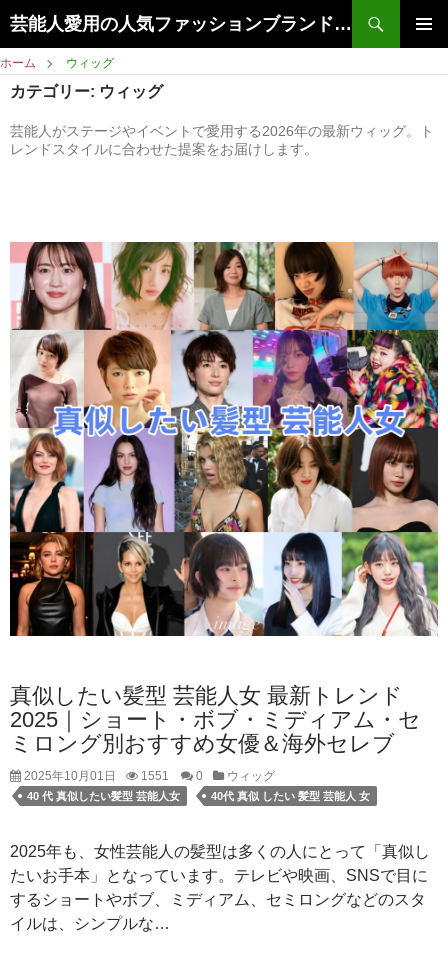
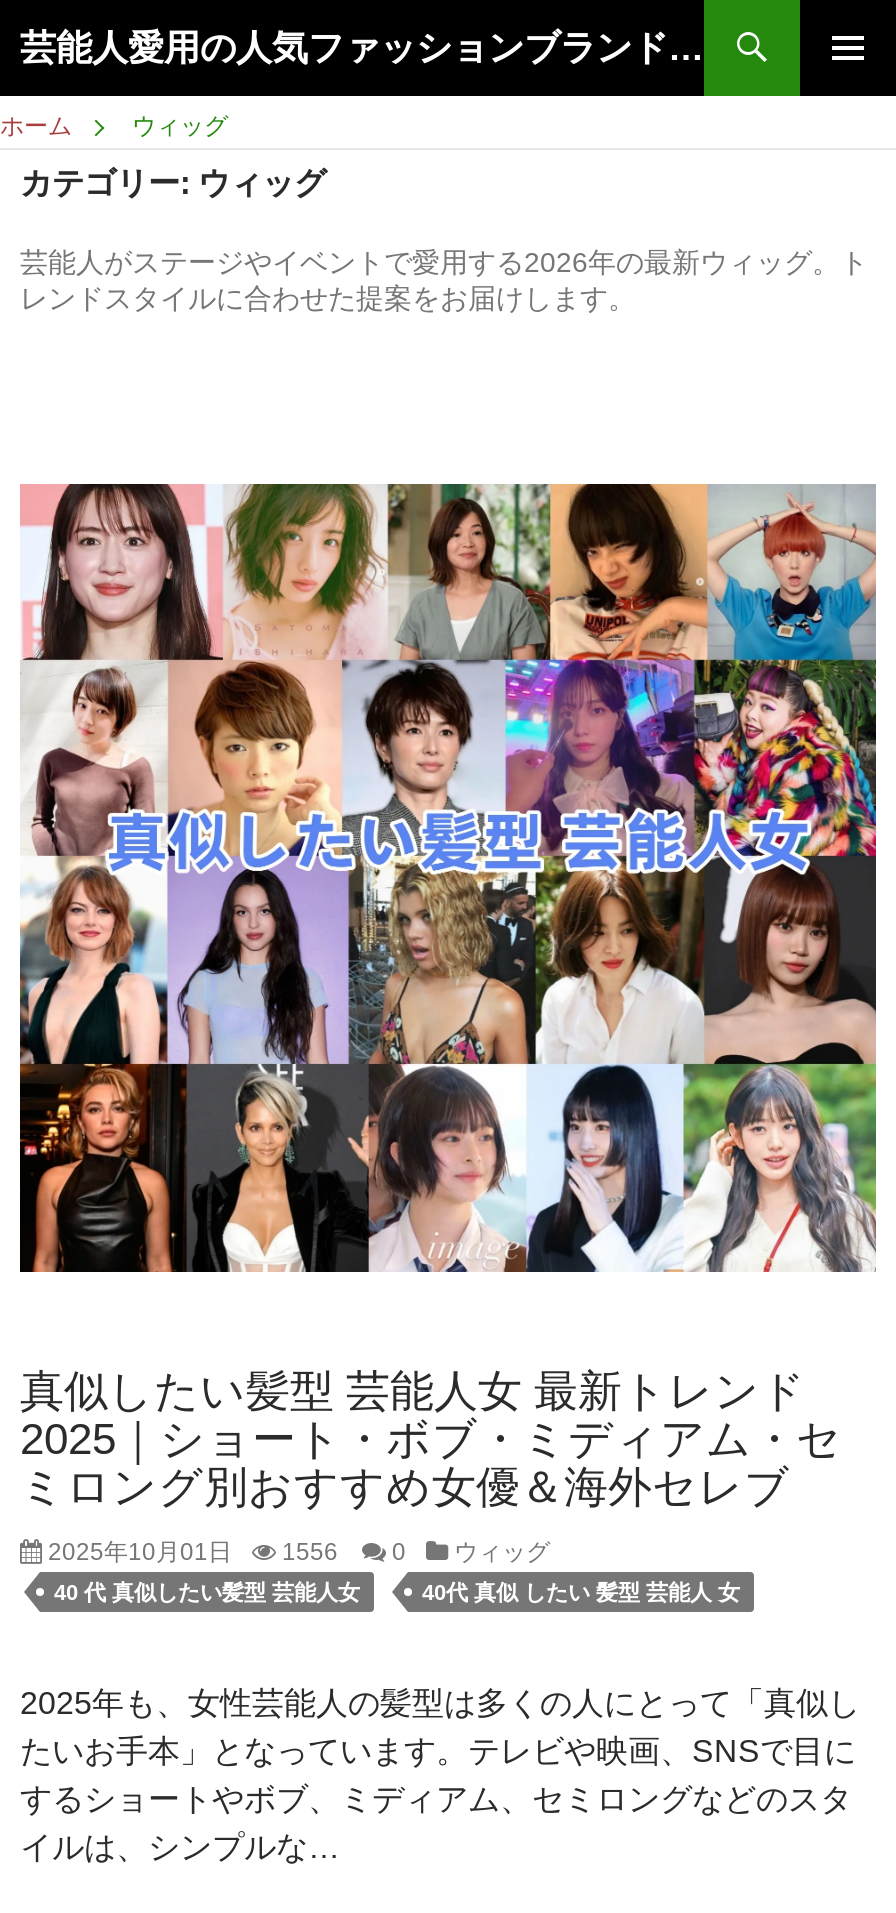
[21,769,275,783] 2025年10月01日 1551 0 ウィッグ -> [42,1538,550,1566] 2025年10月01日 1556 0 ウィッグ

